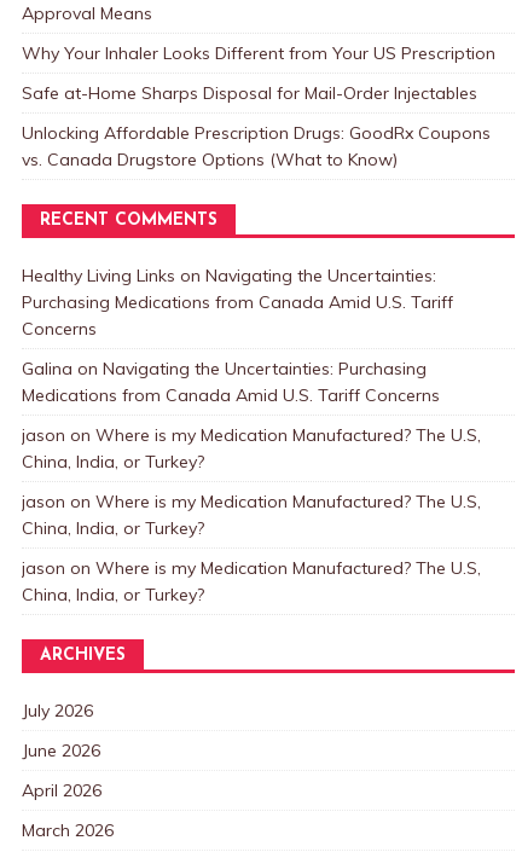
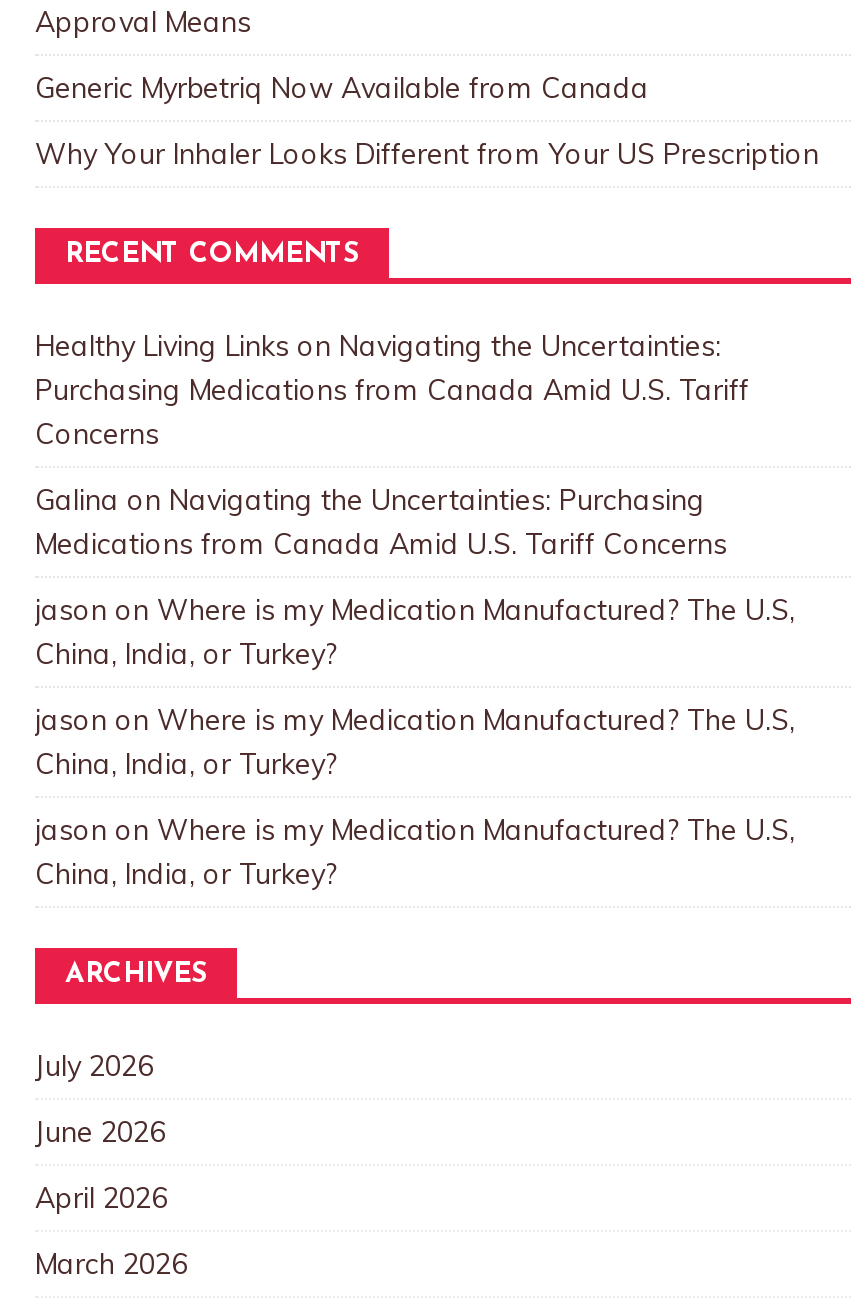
none -> [35,70,649,106] Generic Myrbetriq Now Available from Canada
moved [22,42,495,64] -> [35,136,819,172]: Why Your Inhaler Looks Different from Your US Prescription
[22,82,491,170] Safe at-Home Sharps Disposal for Mail-Order Injectables | Unlocking Affordable Prescription Drugs: GoodRx Coupons | vs. Canada Drugstore Options (What to Know) -> none

